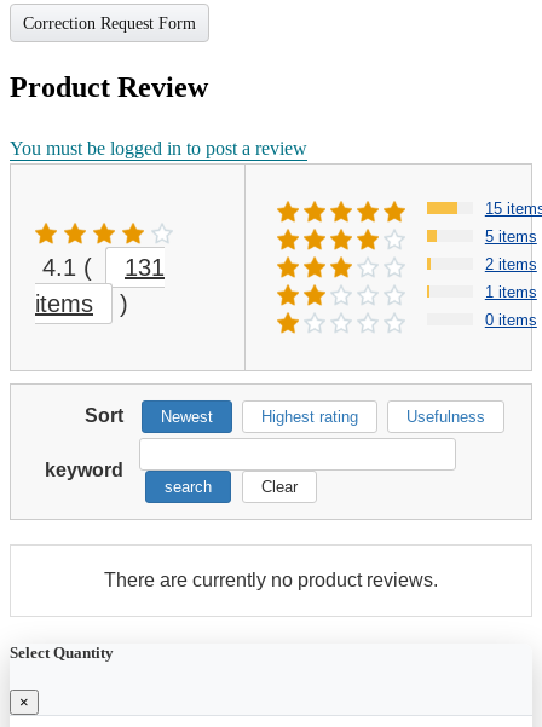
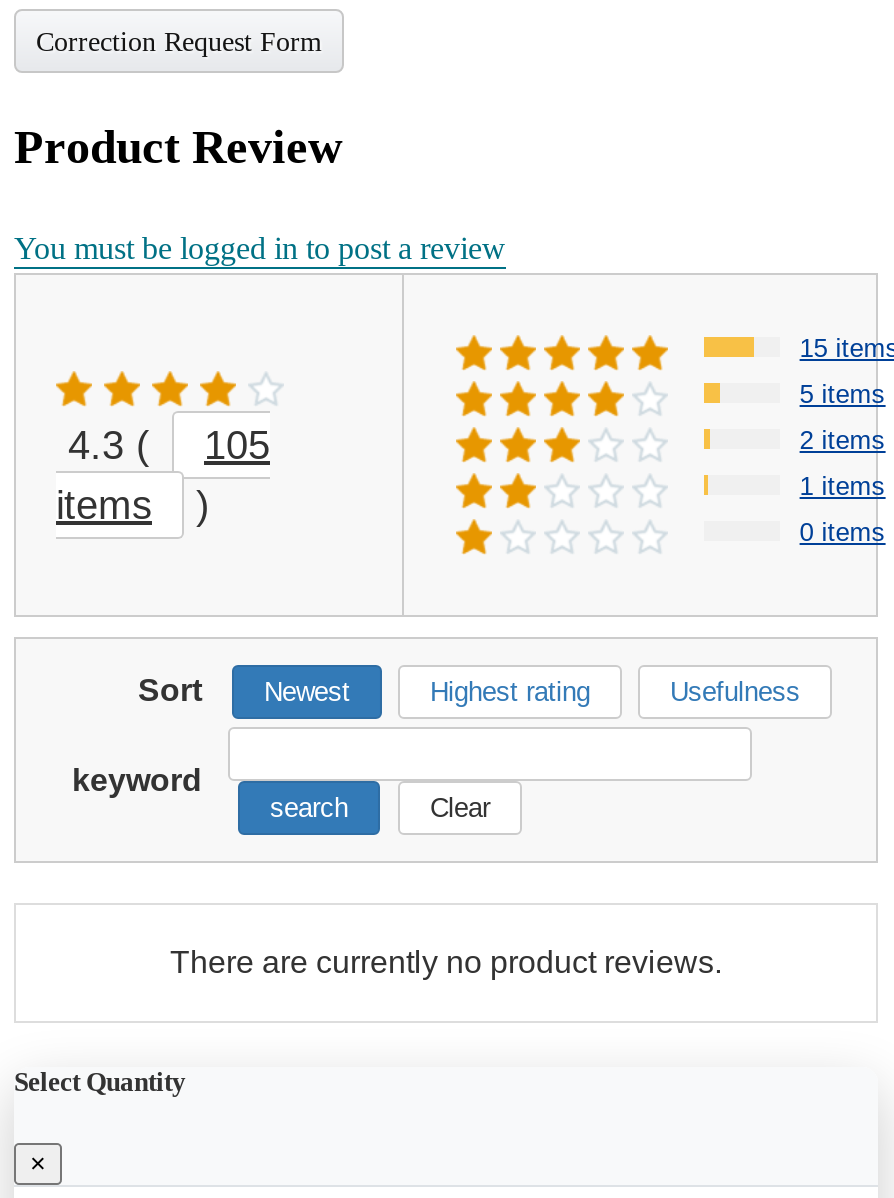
[35,254,99,281] 4.1 ( -> [56,423,162,467] 4.3 (
[125,254,165,281] 131 -> [204,423,270,467] 105

